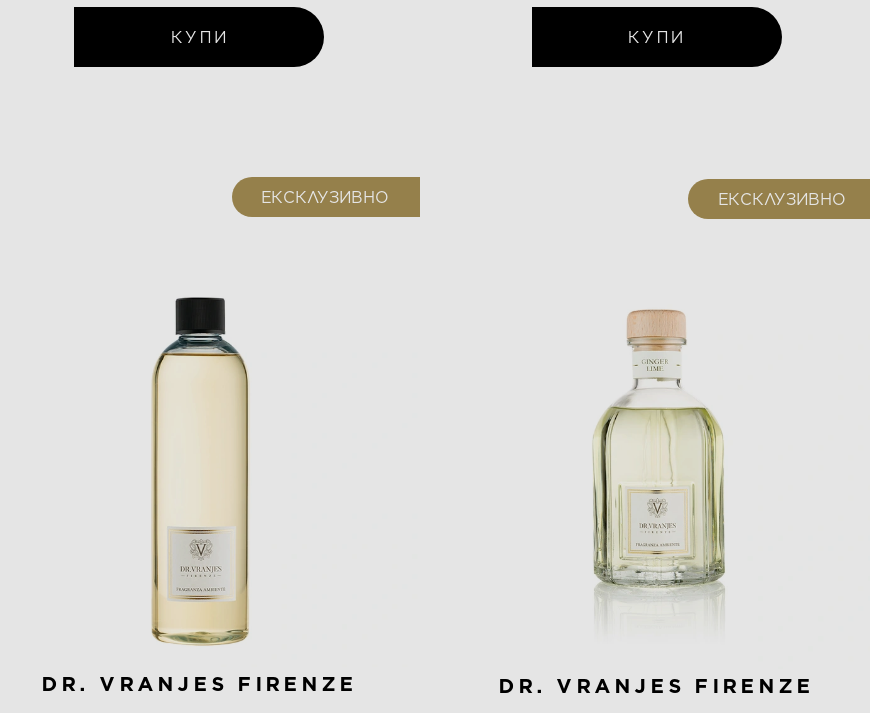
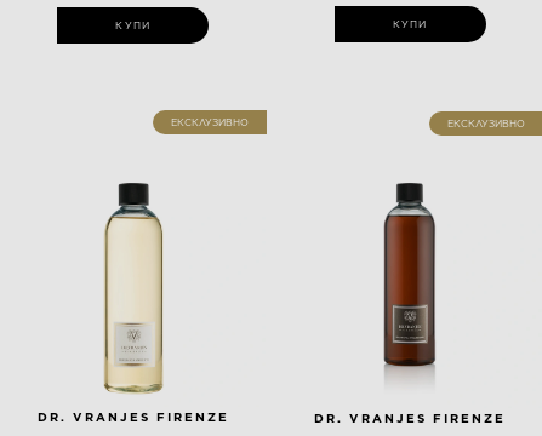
[592,297,726,613] [image] -> [372,182,451,375] [image]

